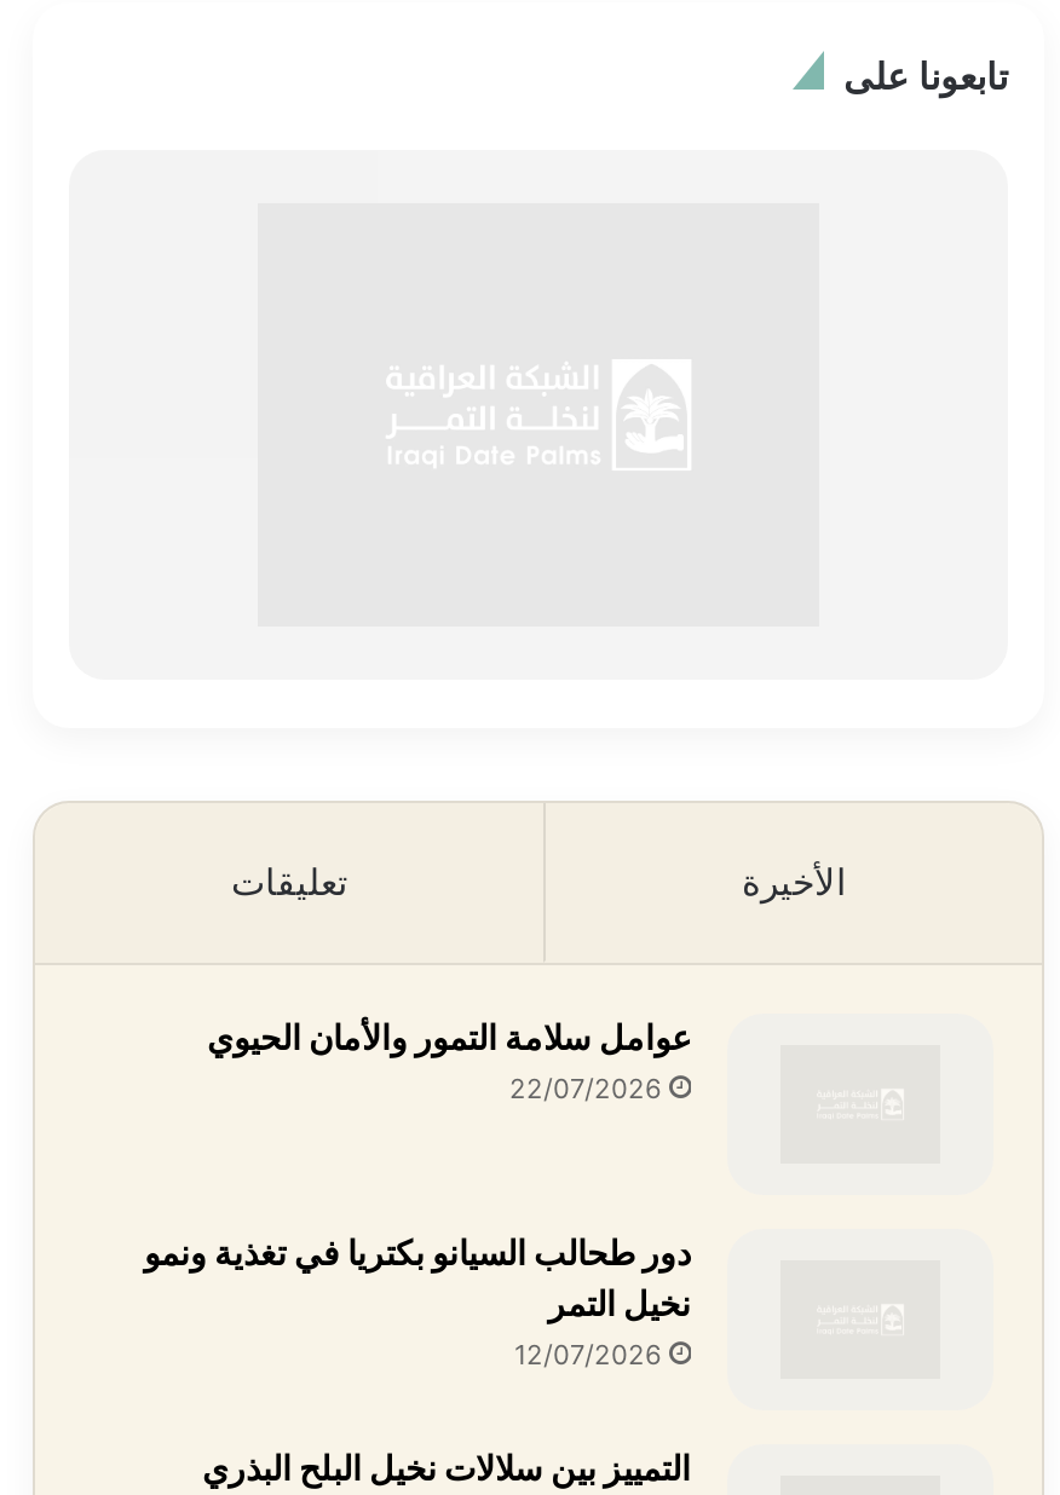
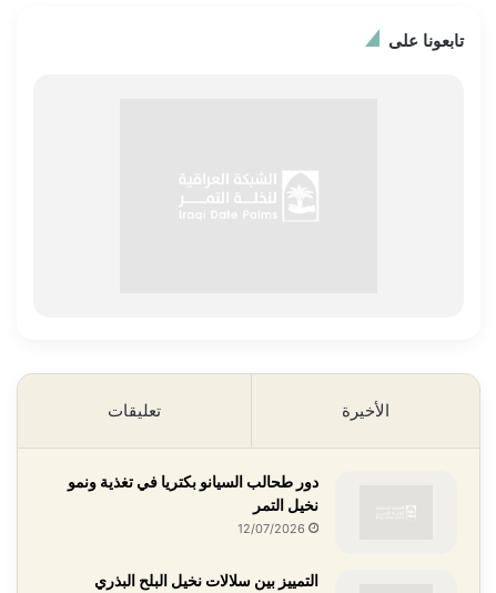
[207,1017,691,1106] عوامل سلامة التمور والأمان الحيوي | 22/07/2026 -> none

